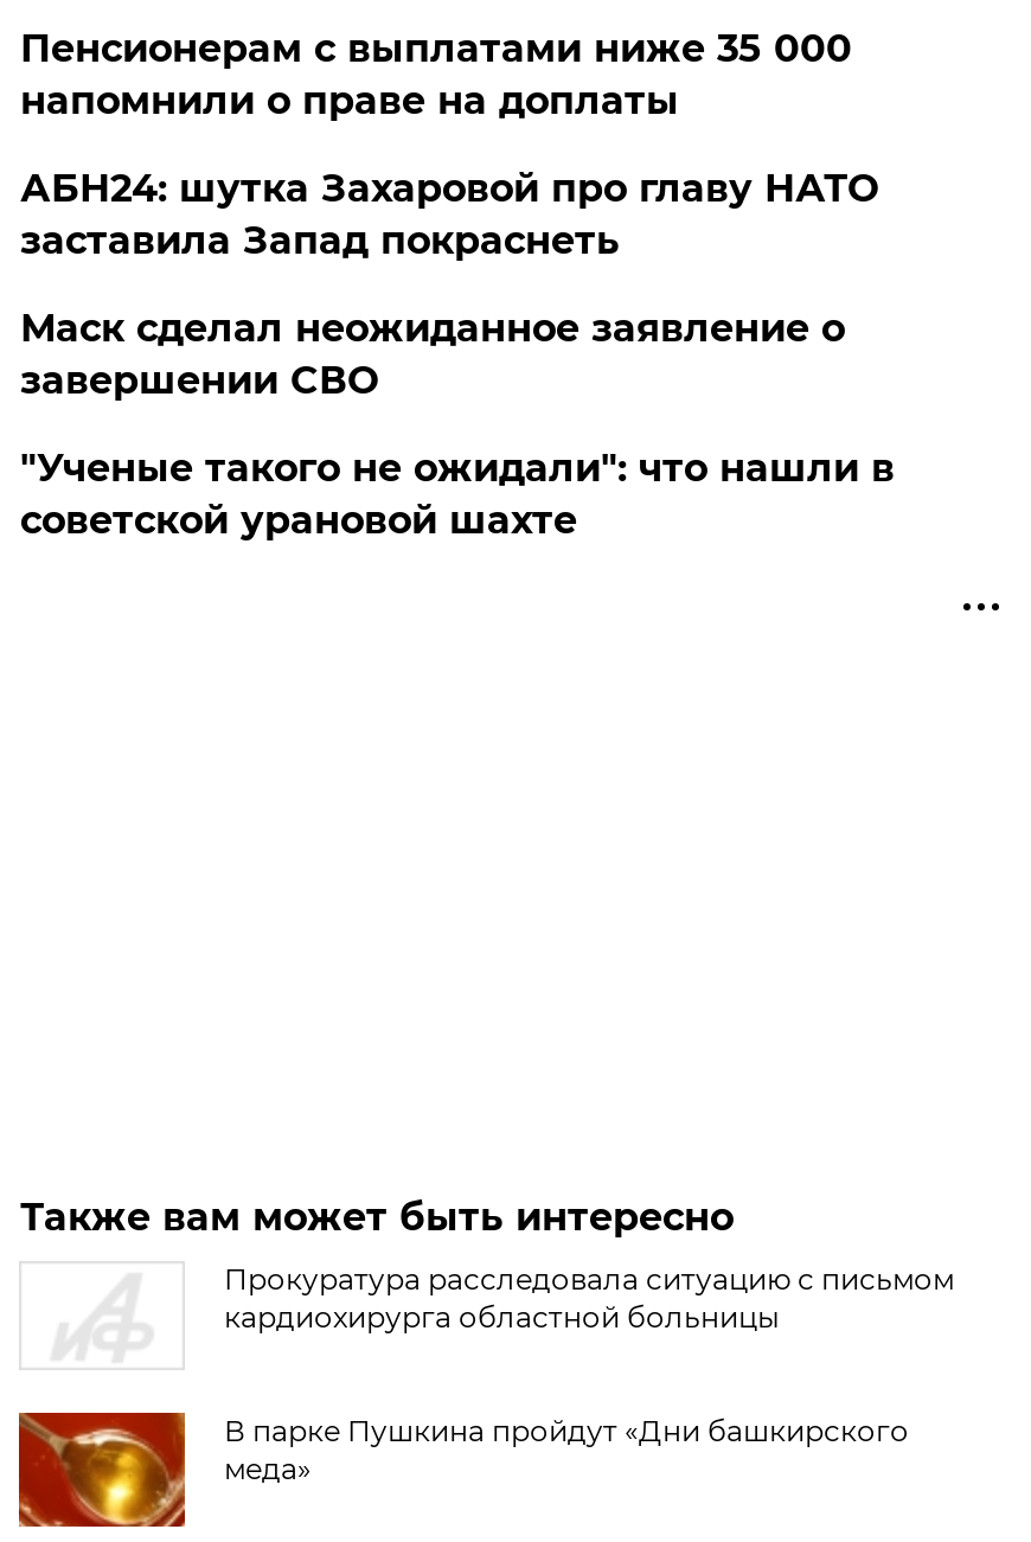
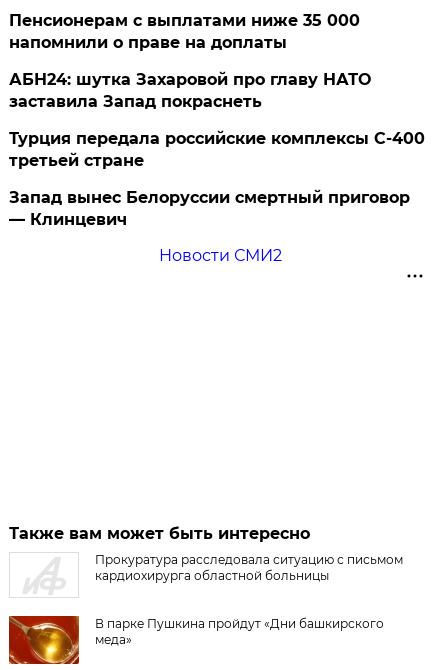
[20,305,894,542] Маск сделал неожиданное заявление о | завершении СВО | "Ученые такого не ожидали": что нашли в | советской урановой шахте -> [9,129,425,265] Турция передала российские комплексы С-400 | третьей стране | Запад вынес Белоруссии смертный приговор | — Клинцевич | Новости СМИ2

